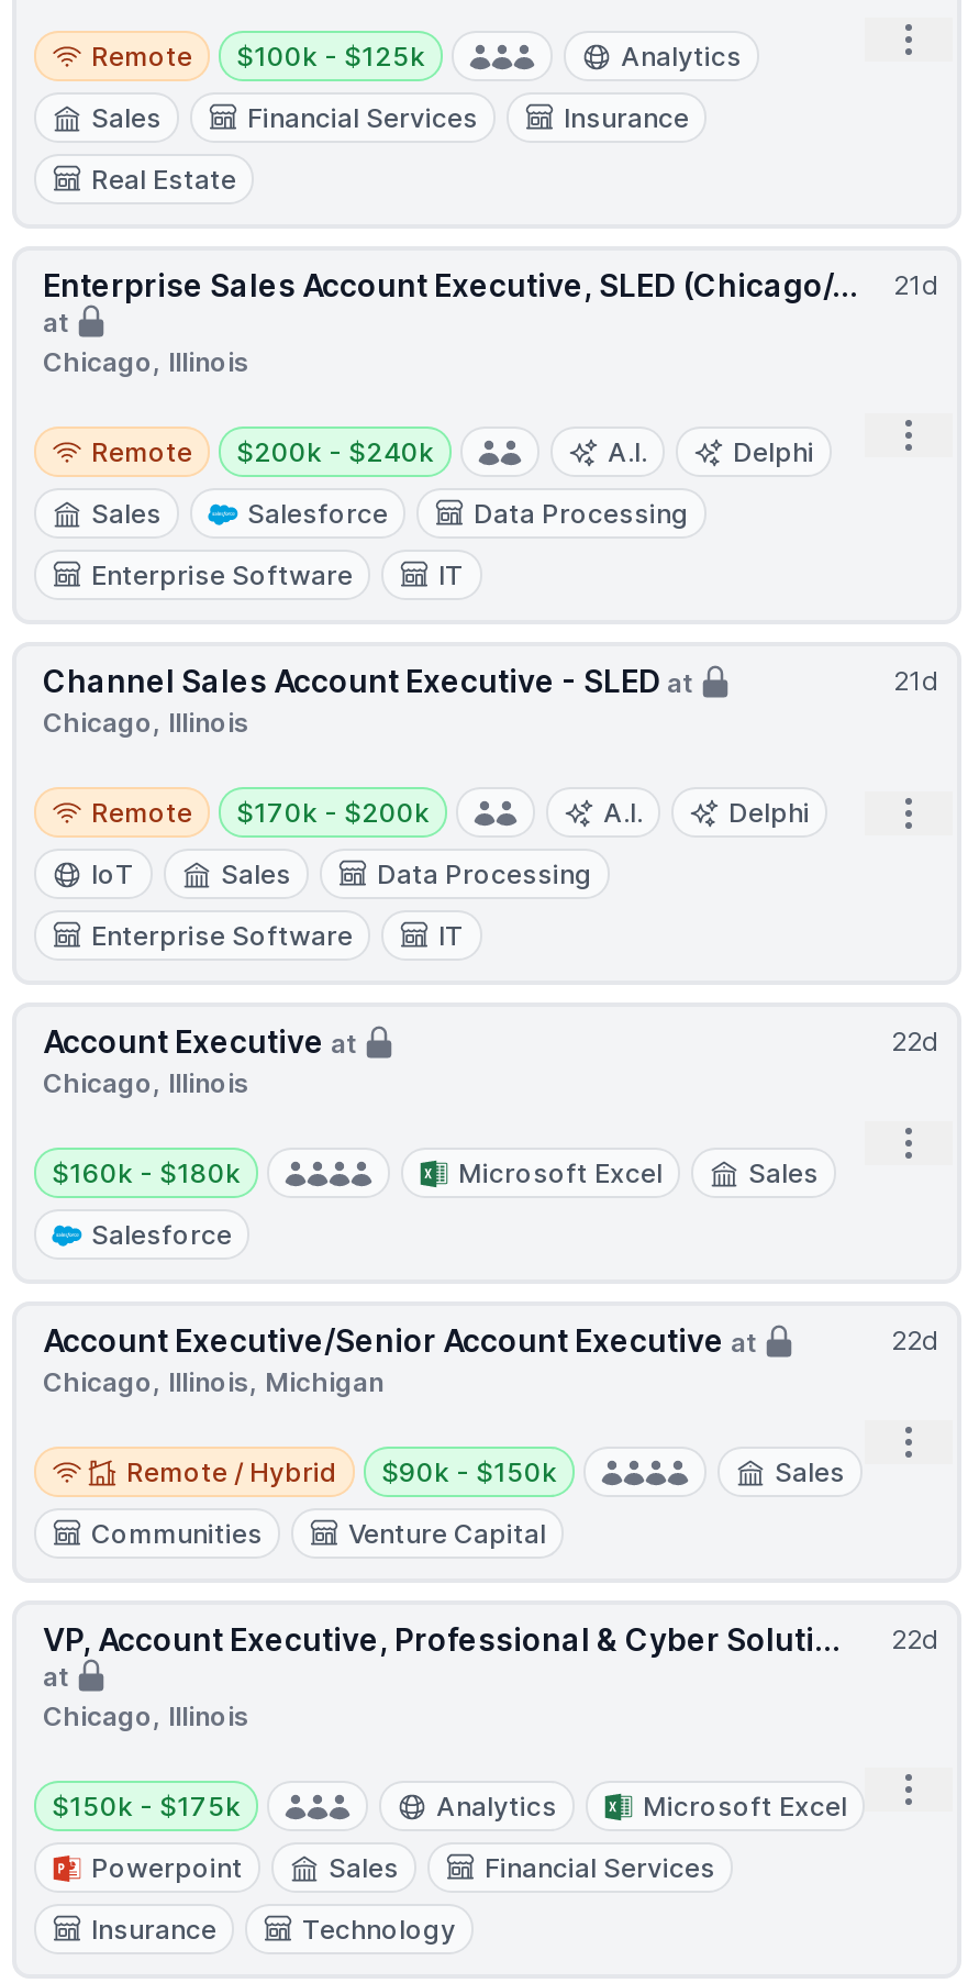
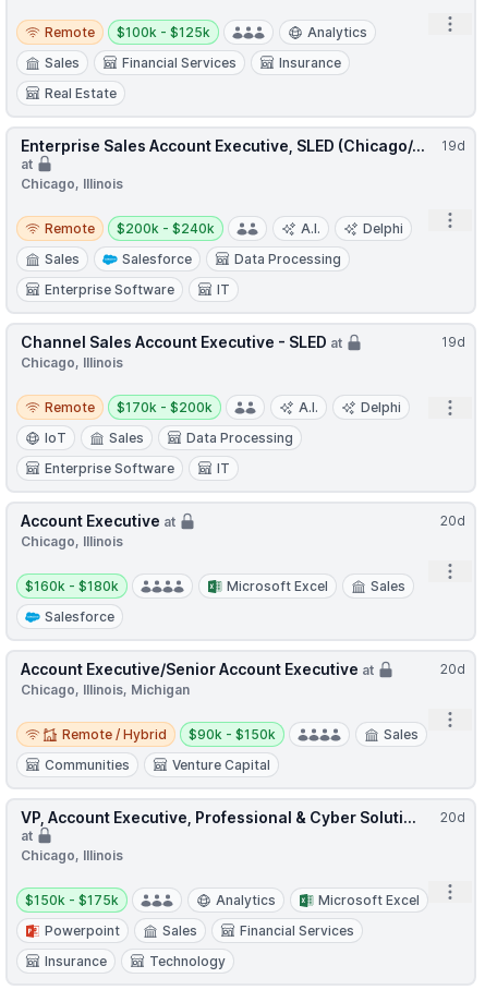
[43,266,939,303] Enterprise Sales Account Executive, SLED (Chicago/... 21d -> [21,136,465,155] Enterprise Sales Account Executive, SLED (Chicago/... 19d
[893,664,939,697] 21d -> [441,334,465,350] 19d
[891,1024,939,1057] 22d -> [440,512,465,529] 20d
[891,1323,939,1356] 22d -> [440,661,465,677] 20d
[43,1620,939,1658] VP, Account Executive, Professional & Cyber Soluti... 22d -> [21,808,465,826] VP, Account Executive, Professional & Cyber Soluti... 20d

